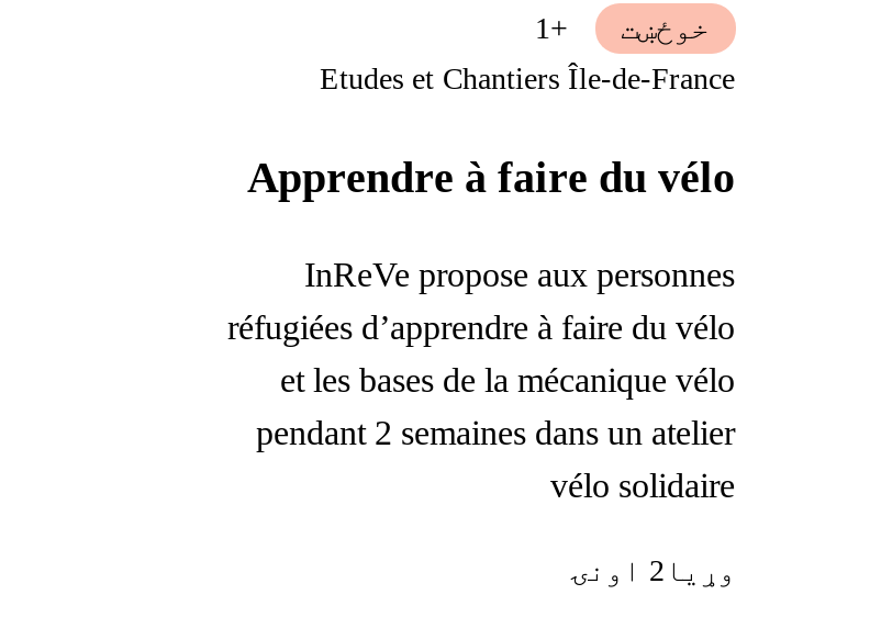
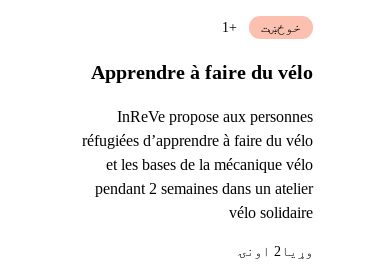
[320,62,735,95] Etudes et Chantiers Île-de-France -> none

